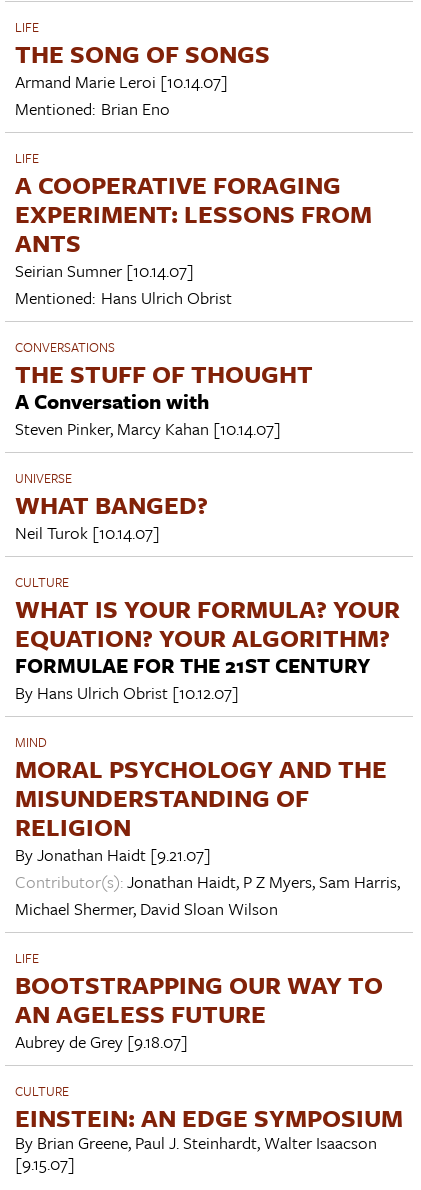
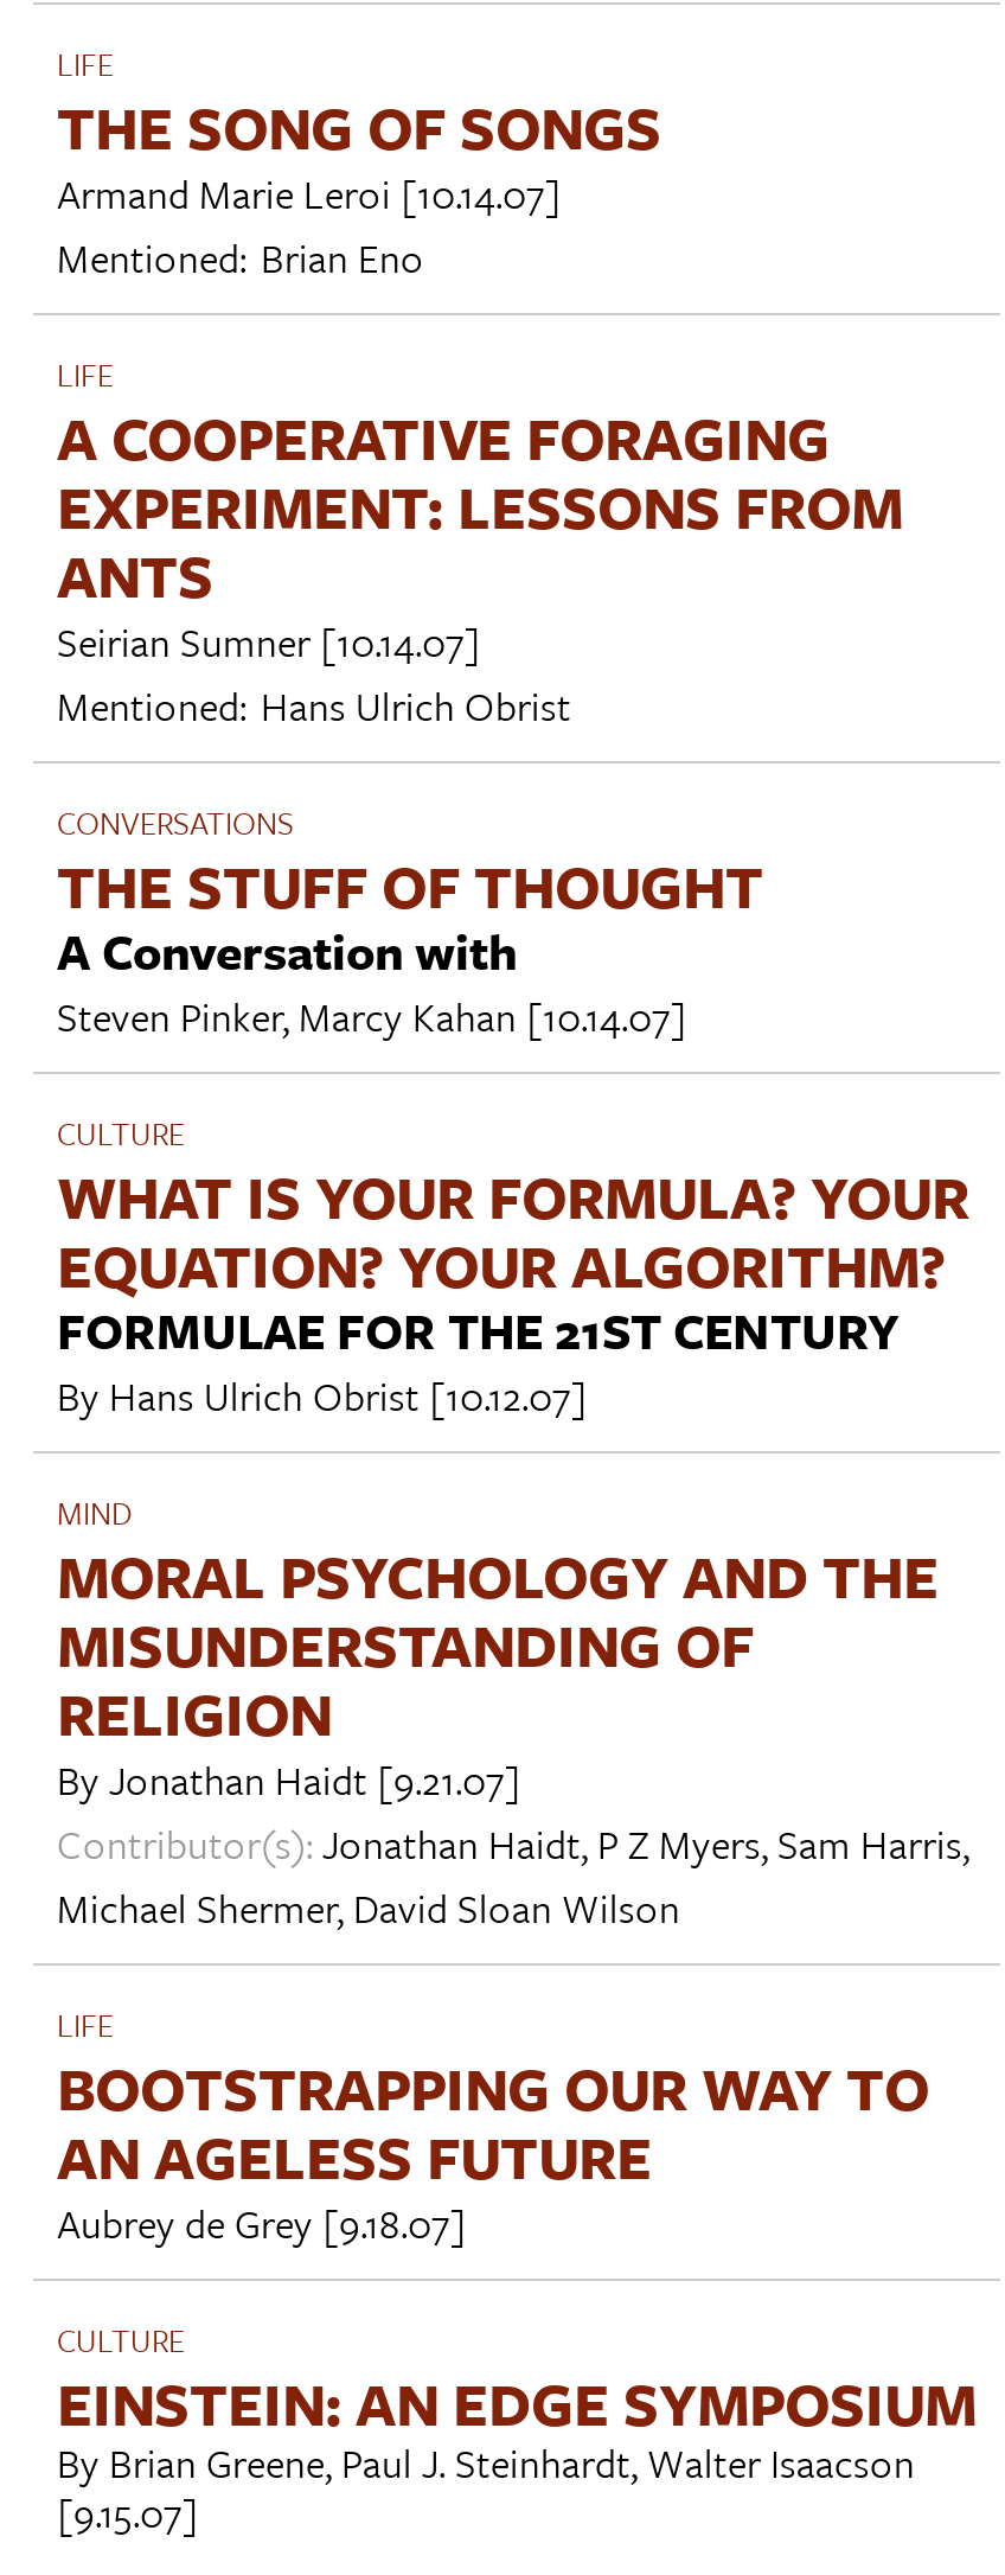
[15,468,208,545] UNIVERSE | WHAT BANGED? | Neil Turok [10.14.07] -> none

